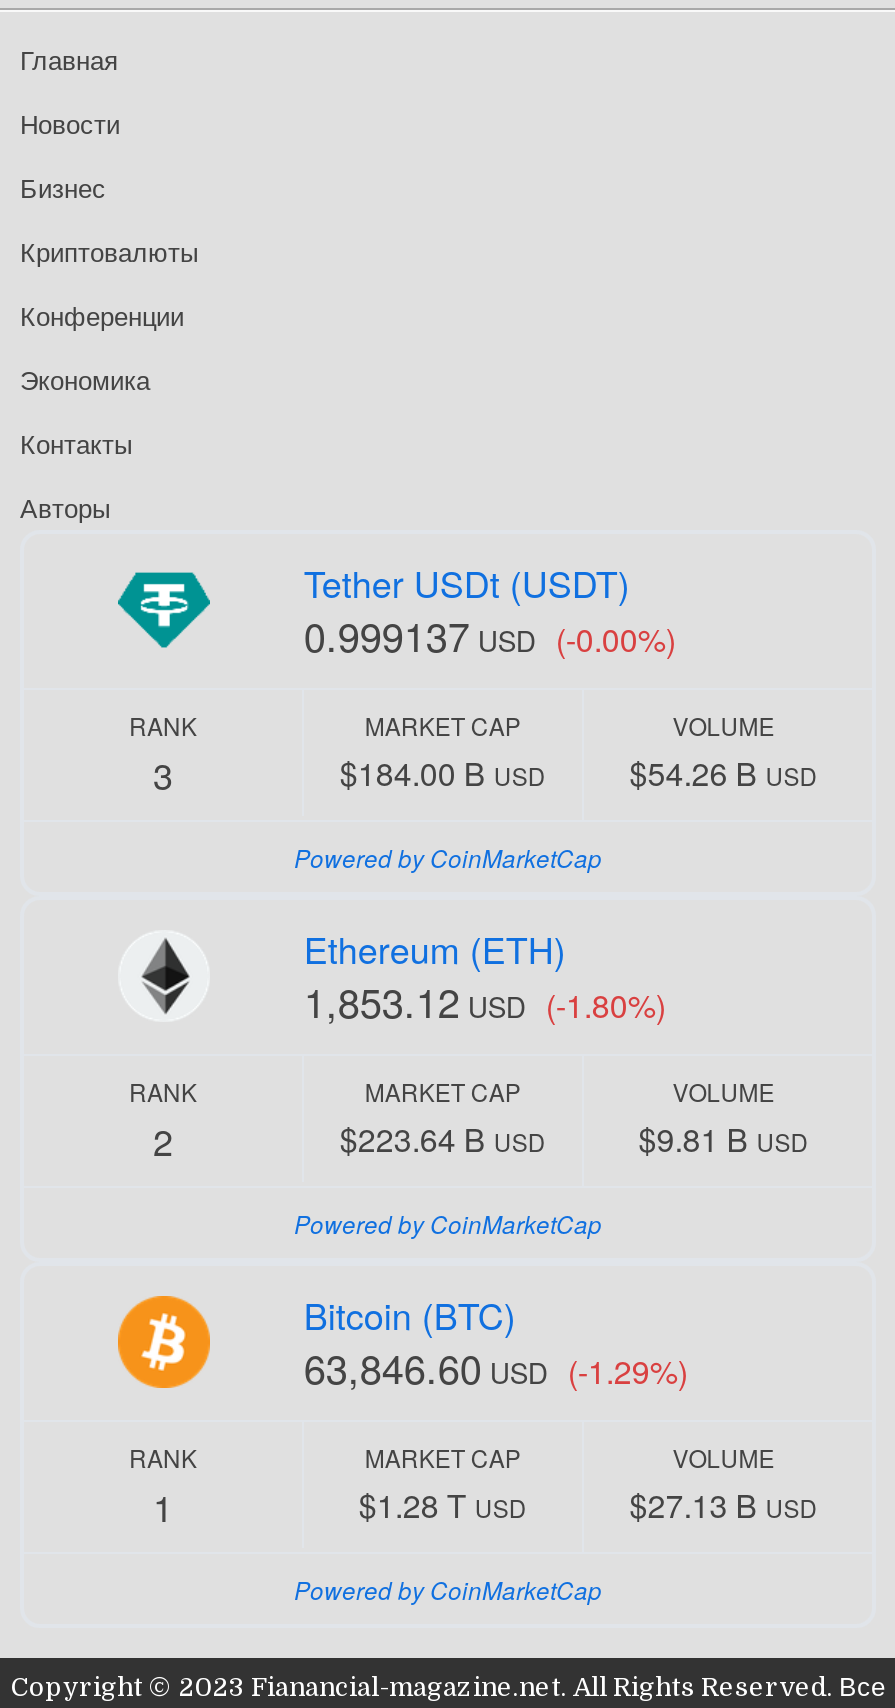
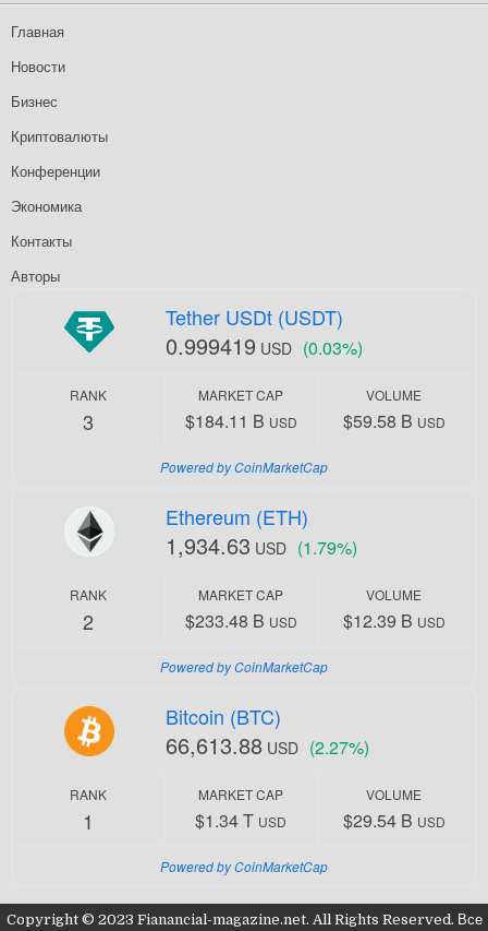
[304,605,676,663] 0.999137 USD (-0.00%) -> [165,329,363,361] 0.999419 USD (0.03%)
[340,749,546,795] $184.00 B USD -> [185,408,297,433] $184.11 B USD
[630,749,818,795] $54.26 B USD -> [343,408,445,433] $59.58 B USD
[304,971,666,1029] 1,853.12 USD (-1.80%) -> [165,529,357,560] 1,934.63 USD (1.79%)
[340,1115,546,1161] $223.64 B USD -> [185,607,297,632] $233.48 B USD
[639,1115,809,1161] $9.81 B USD -> [343,607,445,632] $12.39 B USD
[304,1337,688,1395] 63,846.60 USD (-1.29%) -> [165,729,369,760] 66,613.88 USD (2.27%)
[359,1481,527,1527] $1.28 T USD -> [195,807,287,832] $1.34 T USD
[630,1481,818,1527] $27.13 B USD -> [343,807,445,832] $29.54 B USD

